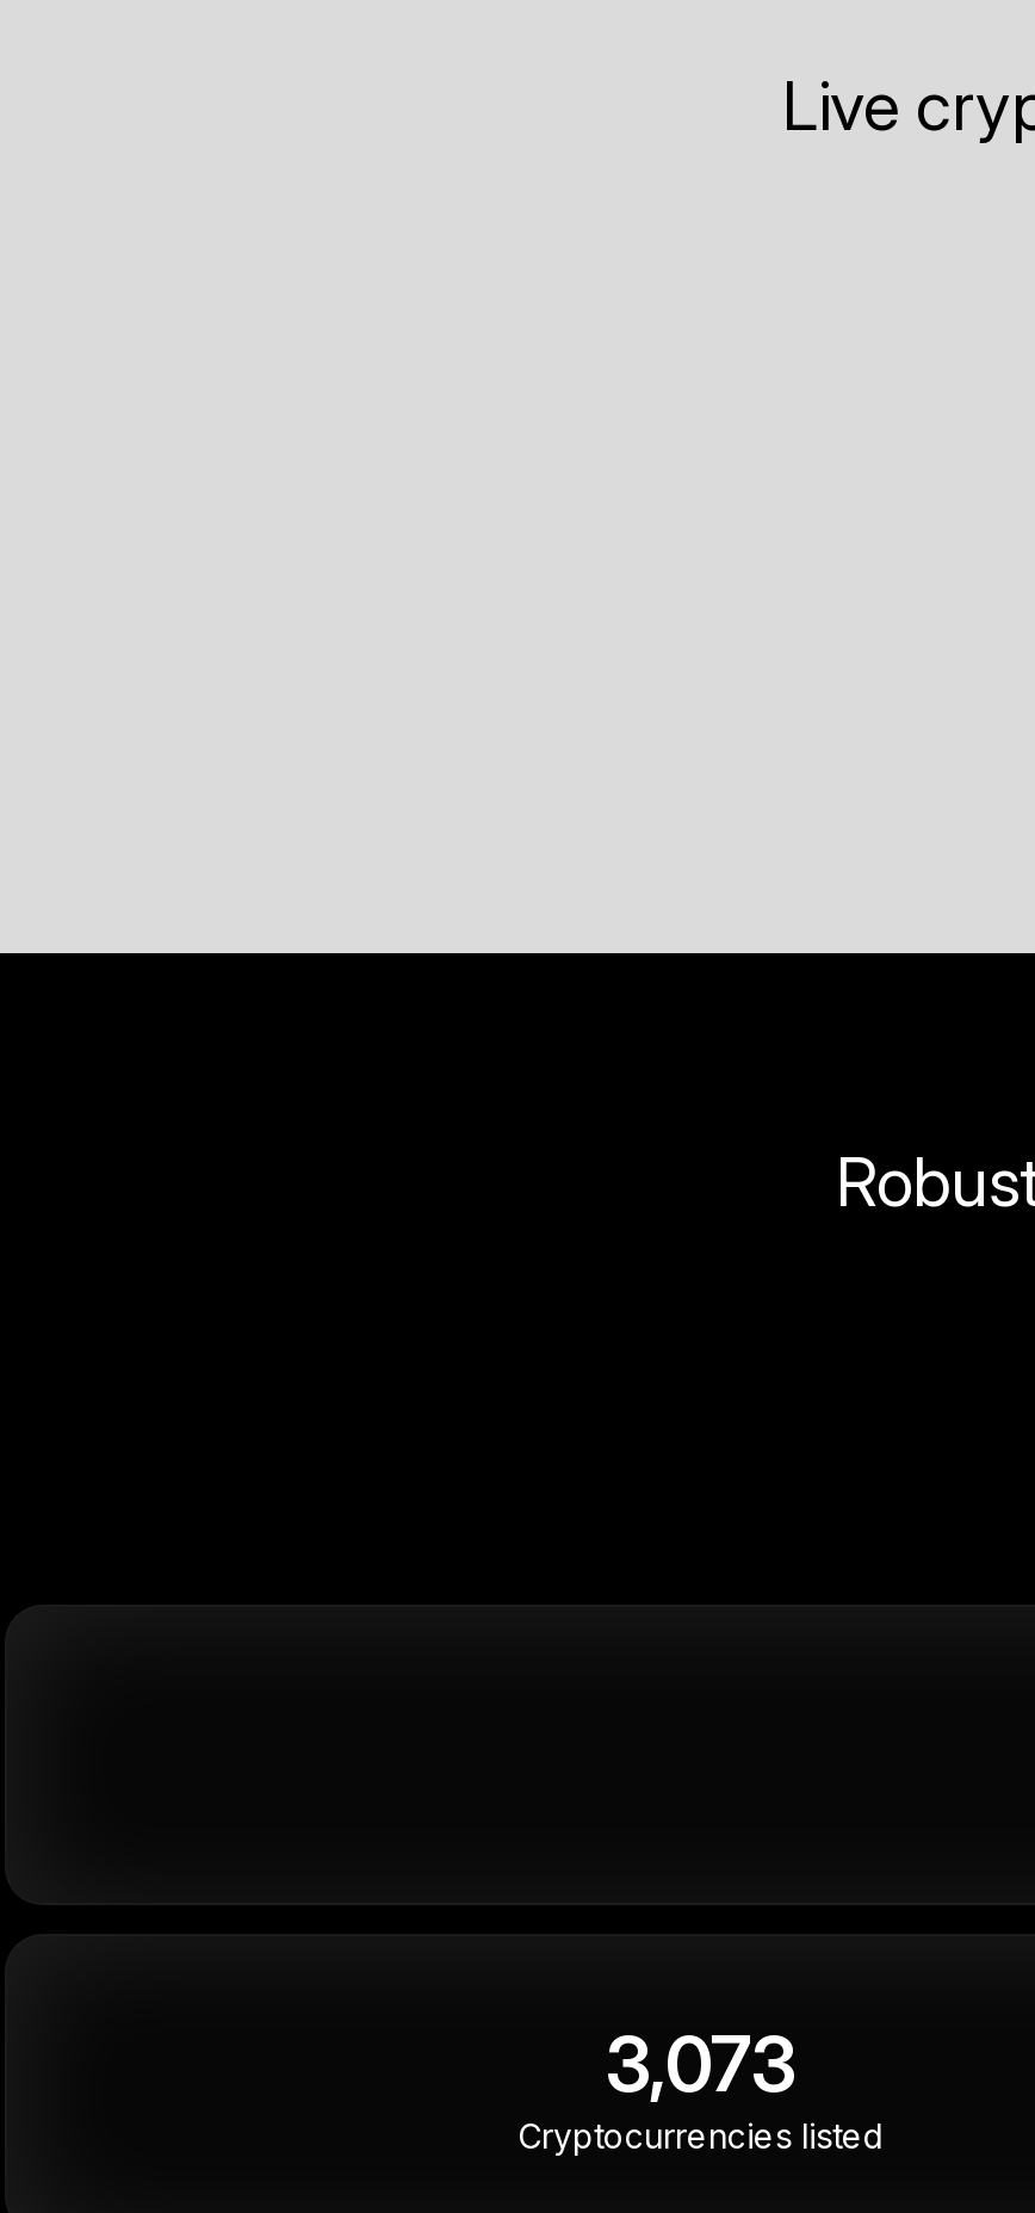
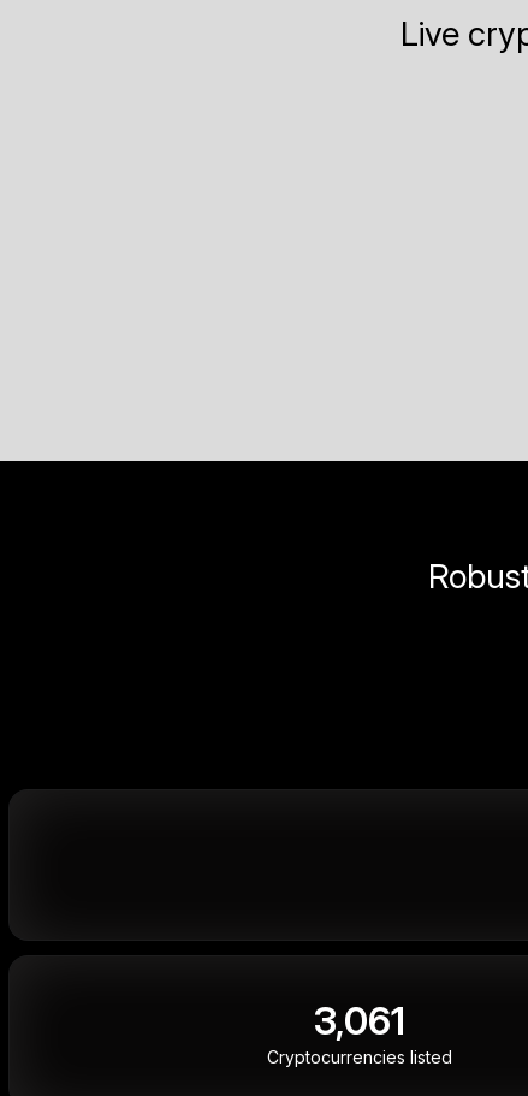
[606,2018,797,2111] 3,073 -> [314,998,405,1045] 3,061

